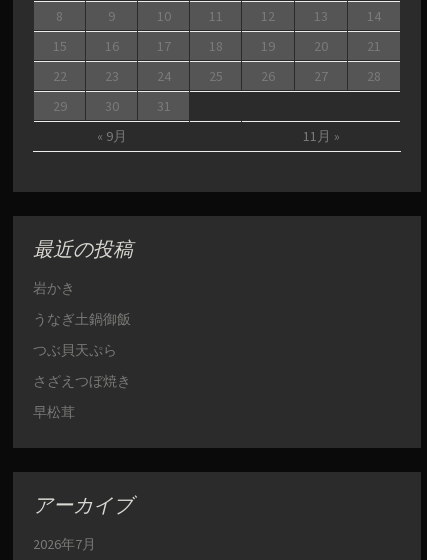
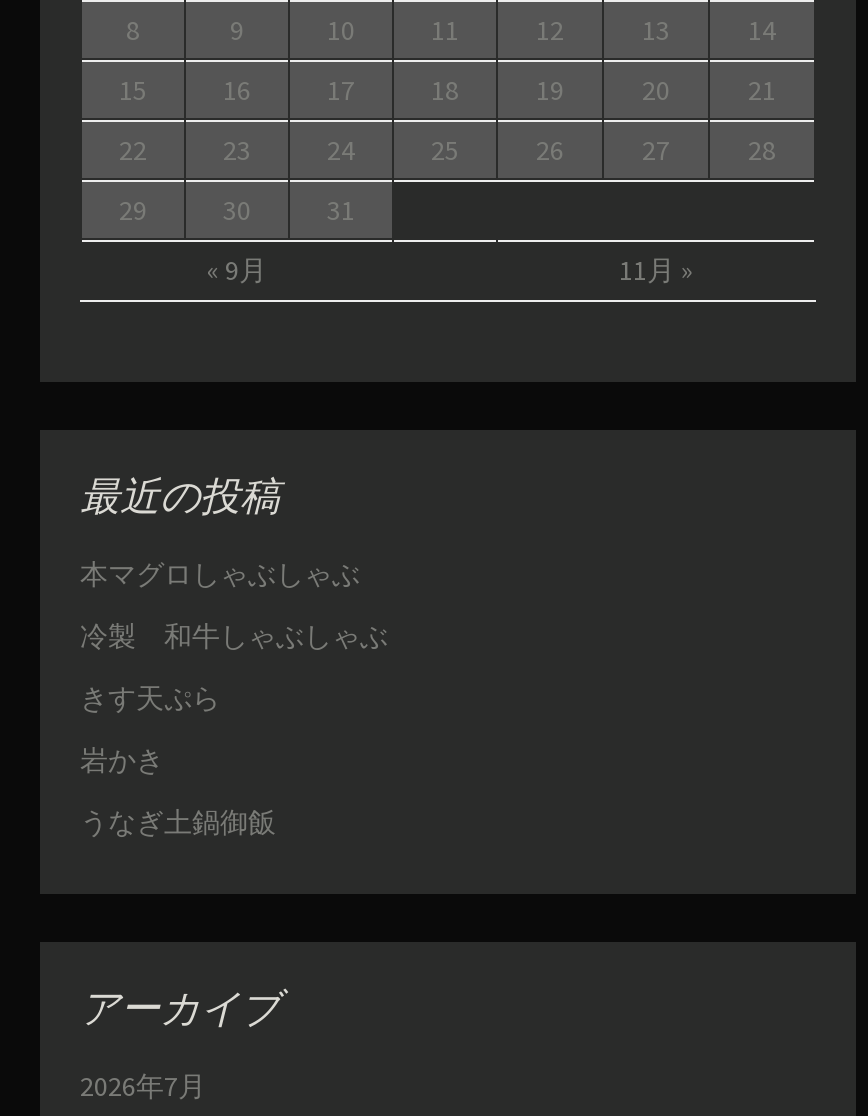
none -> [80,557,388,717] 本マグロしゃぶしゃぶ | 冷製 和牛しゃぶしゃぶ | きす天ぷら
moved [33,278,131,327] -> [80,743,276,841]: 岩かき | うなぎ土鍋御飯
[33,340,131,420] つぶ貝天ぷら | さざえつぼ焼き | 早松茸 -> none

